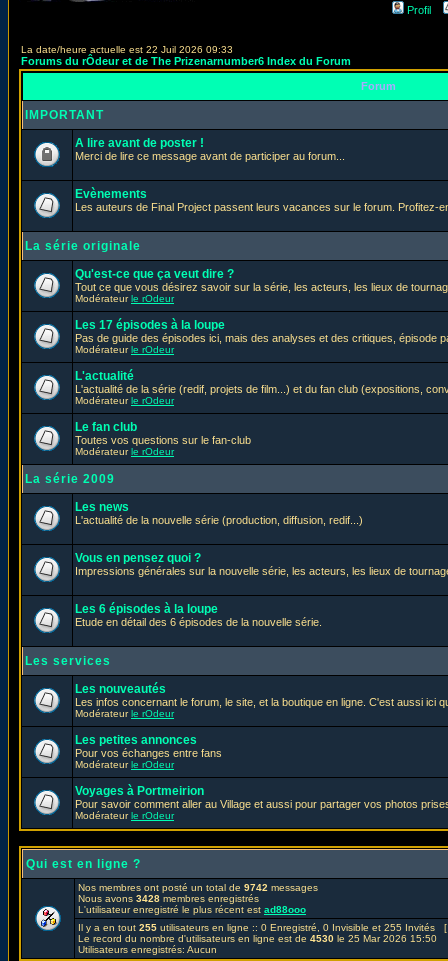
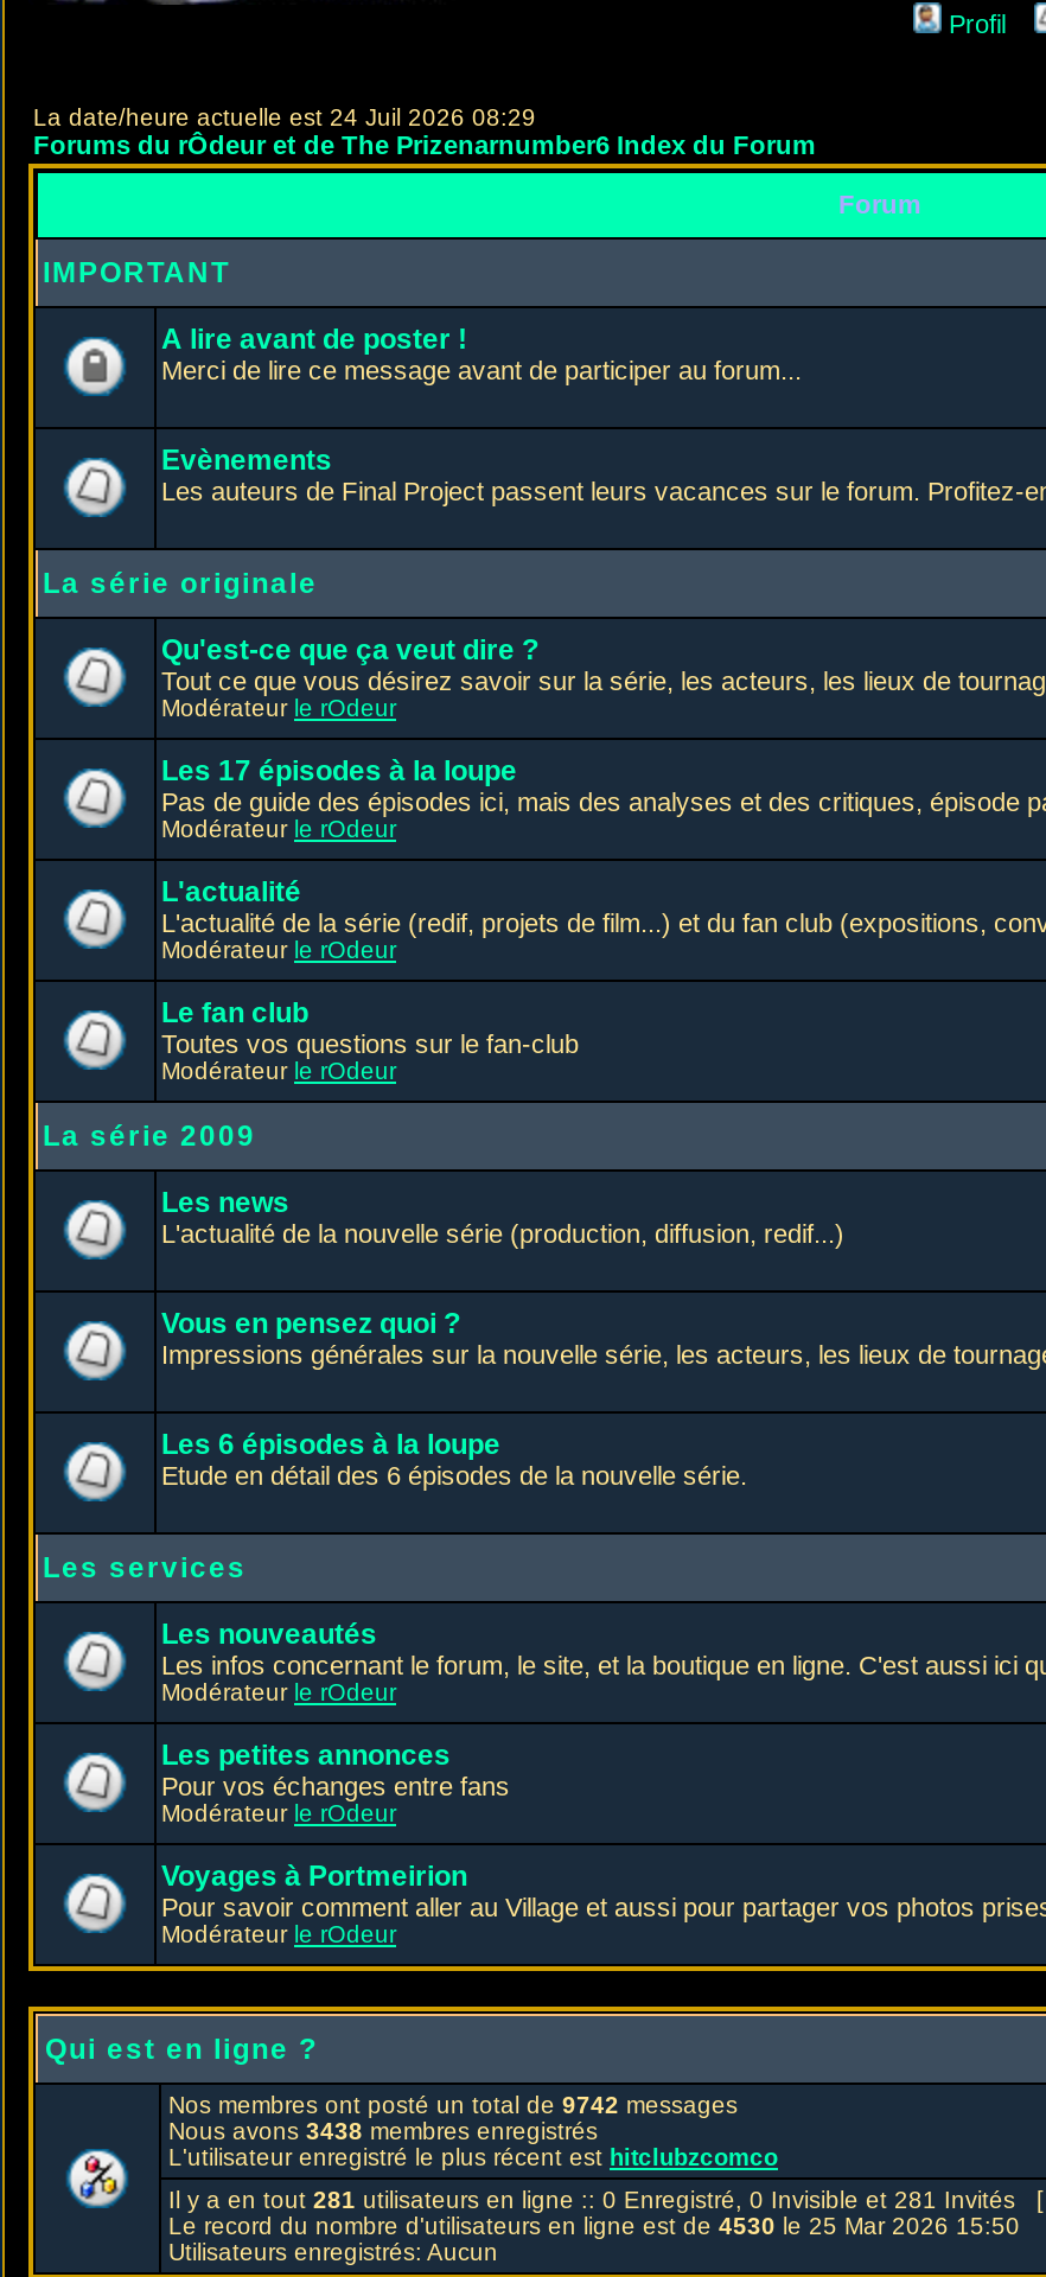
[21,44,233,55] La date/heure actuelle est 22 Juil 2026 09:33 -> [33,104,536,130] La date/heure actuelle est 24 Juil 2026 08:29
[78,893,259,904] Nous avons 3428 membres enregistrés -> [168,2118,598,2144] Nous avons 3438 membres enregistrés
[78,904,306,915] L'utilisateur enregistré le plus récent est ad88ooo -> [168,2144,778,2170] L'utilisateur enregistré le plus récent est hitclubzcomco
[78,922,448,933] Il y a en tout 255 utilisateurs en ligne :: 0 Enregistré, 0 Invisible et 255 Invités [ -> [168,2187,1046,2213] Il y a en tout 281 utilisateurs en ligne :: 0 Enregistré, 0 Invisible et 281 Invités [

